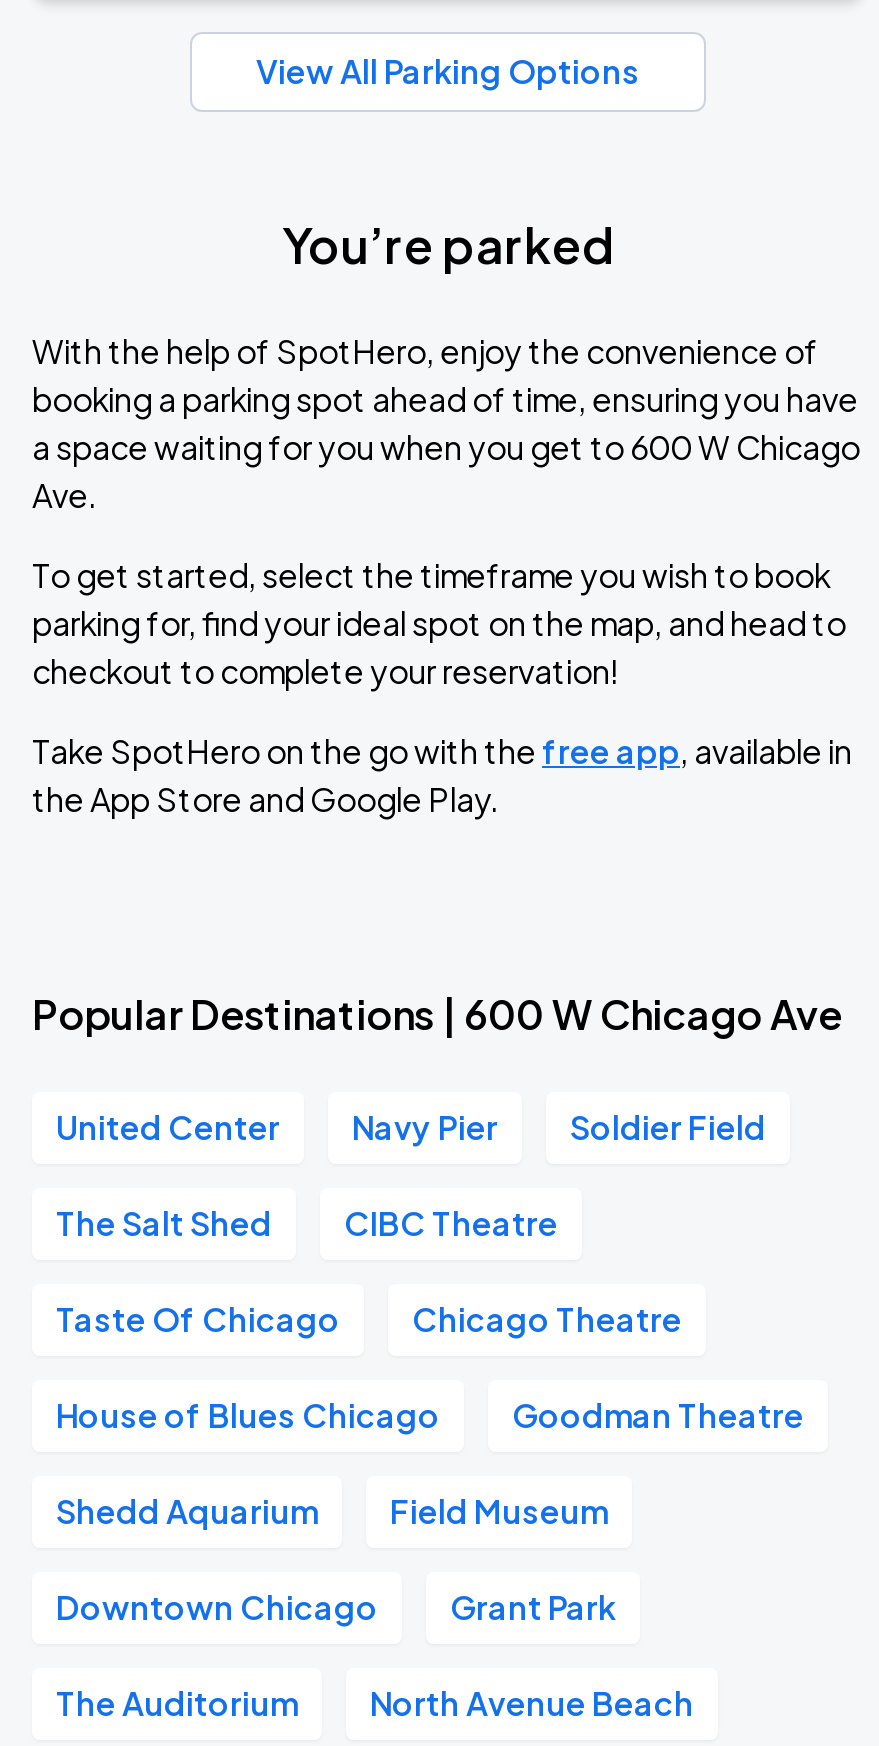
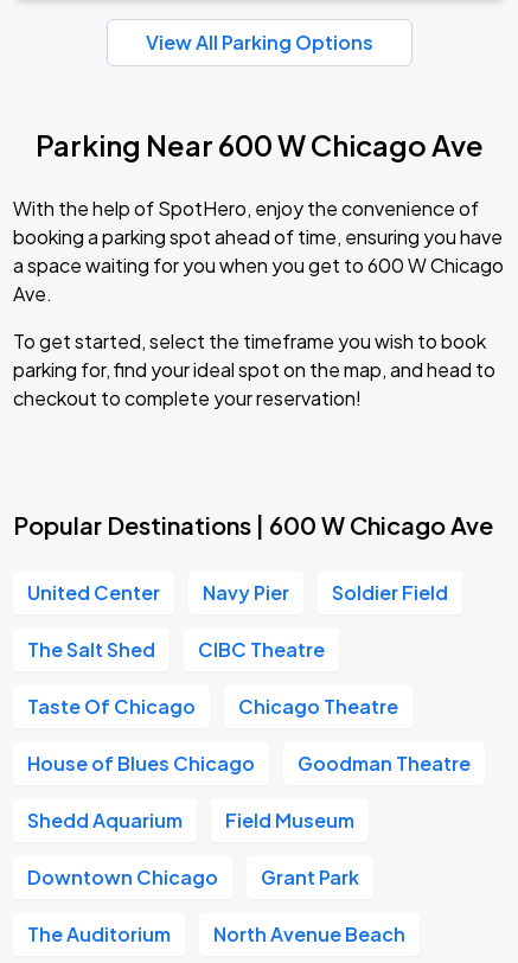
[282,214,614,274] You’re parked -> [36,127,484,162] Parking Near 600 W Chicago Ave
[32,730,852,820] Take SpotHero on the go with the free app, available in | the App Store and Google Play. -> none

